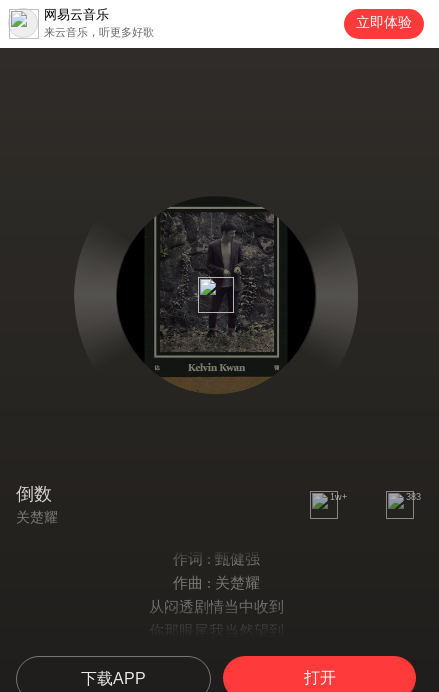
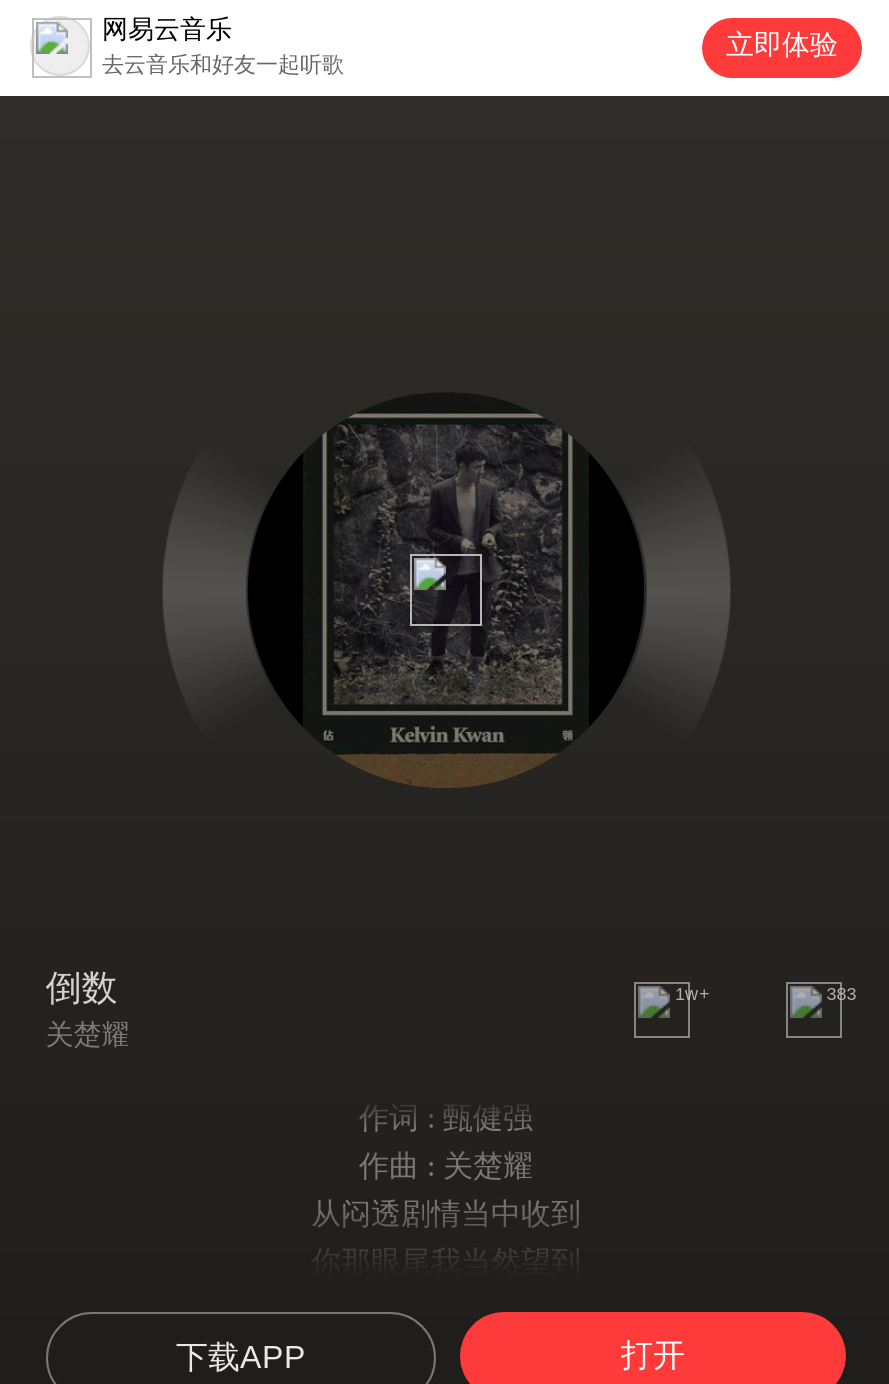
[44,26,154,38] 来云音乐，听更多好歌 -> [102,52,344,76] 去云音乐和好友一起听歌

